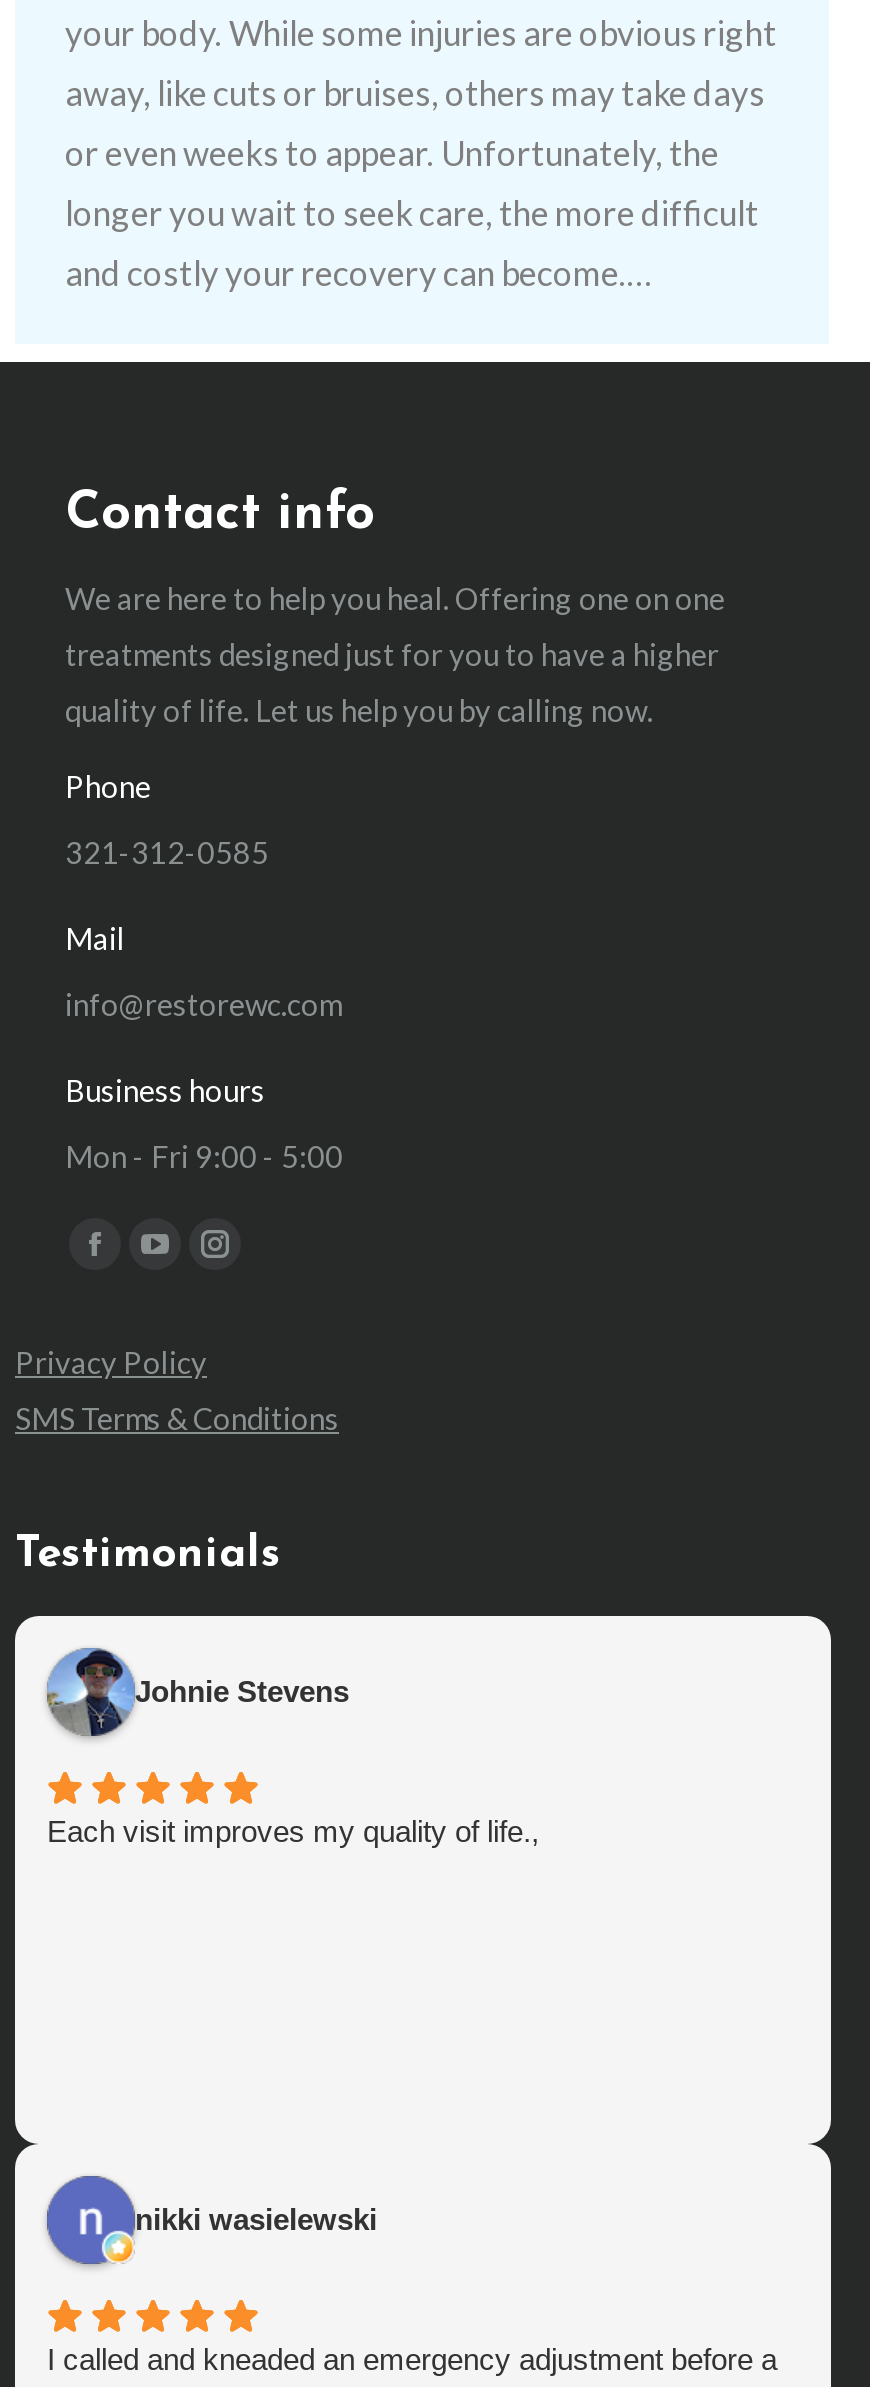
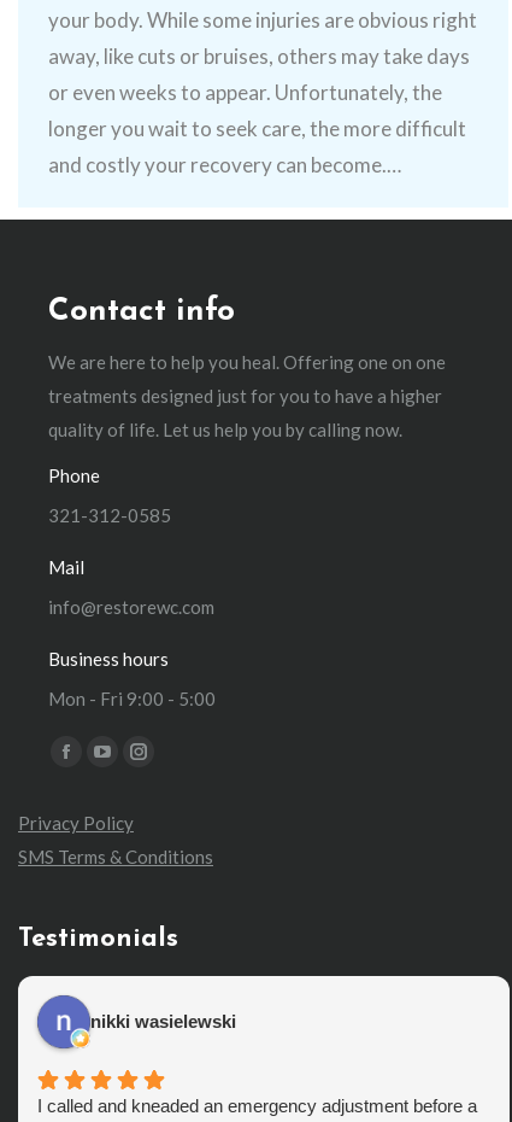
[47,1649,349,1737] [image] | Johnie Stevens -> none
[47,1815,539,1849] Each visit improves my quality of life., -> none

